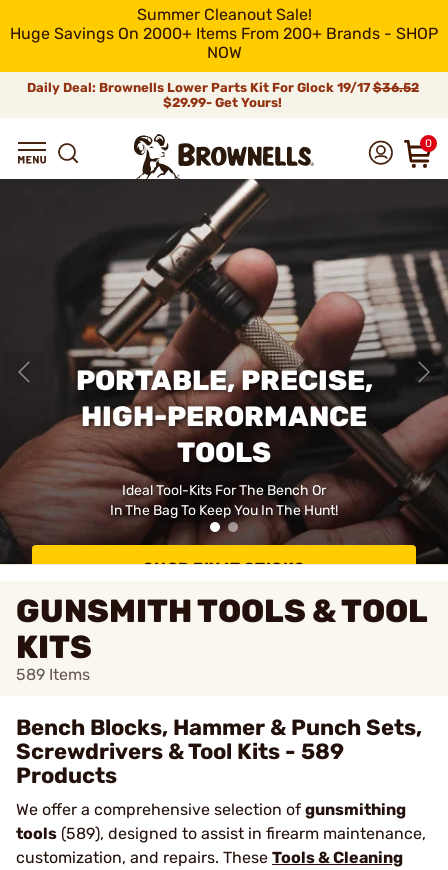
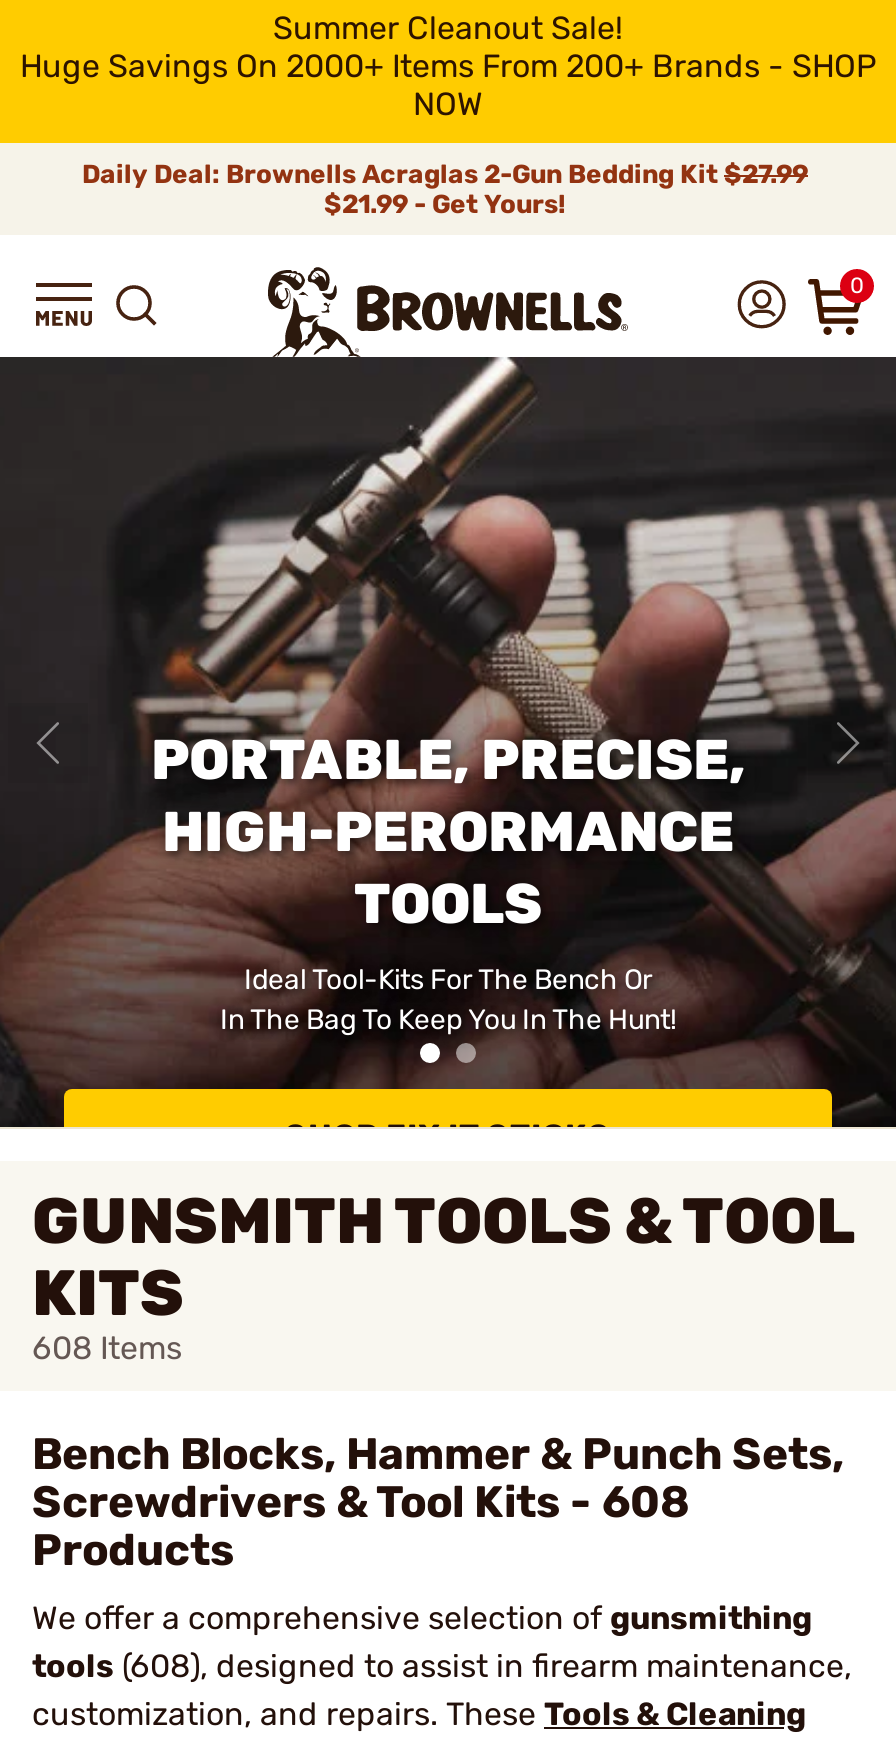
[26,80,418,110] Daily Deal: Brownells Lower Parts Kit For Glock 19/17 $36.52 | $29.99- Get Yours! -> [82,159,808,219] Daily Deal: Brownells Acraglas 2-Gun Bedding Kit $27.99 | $21.99 - Get Yours!
[16,665,90,684] 589 Items -> [32,1329,182,1367] 608 Items
[16,738,344,765] Screwdrivers & Tool Kits - 589 -> [32,1475,690,1529] Screwdrivers & Tool Kits - 608
[16,824,426,843] tools (589), designed to assist in firearm maintenance, -> [32,1647,852,1685] tools (608), designed to assist in firearm maintenance,

